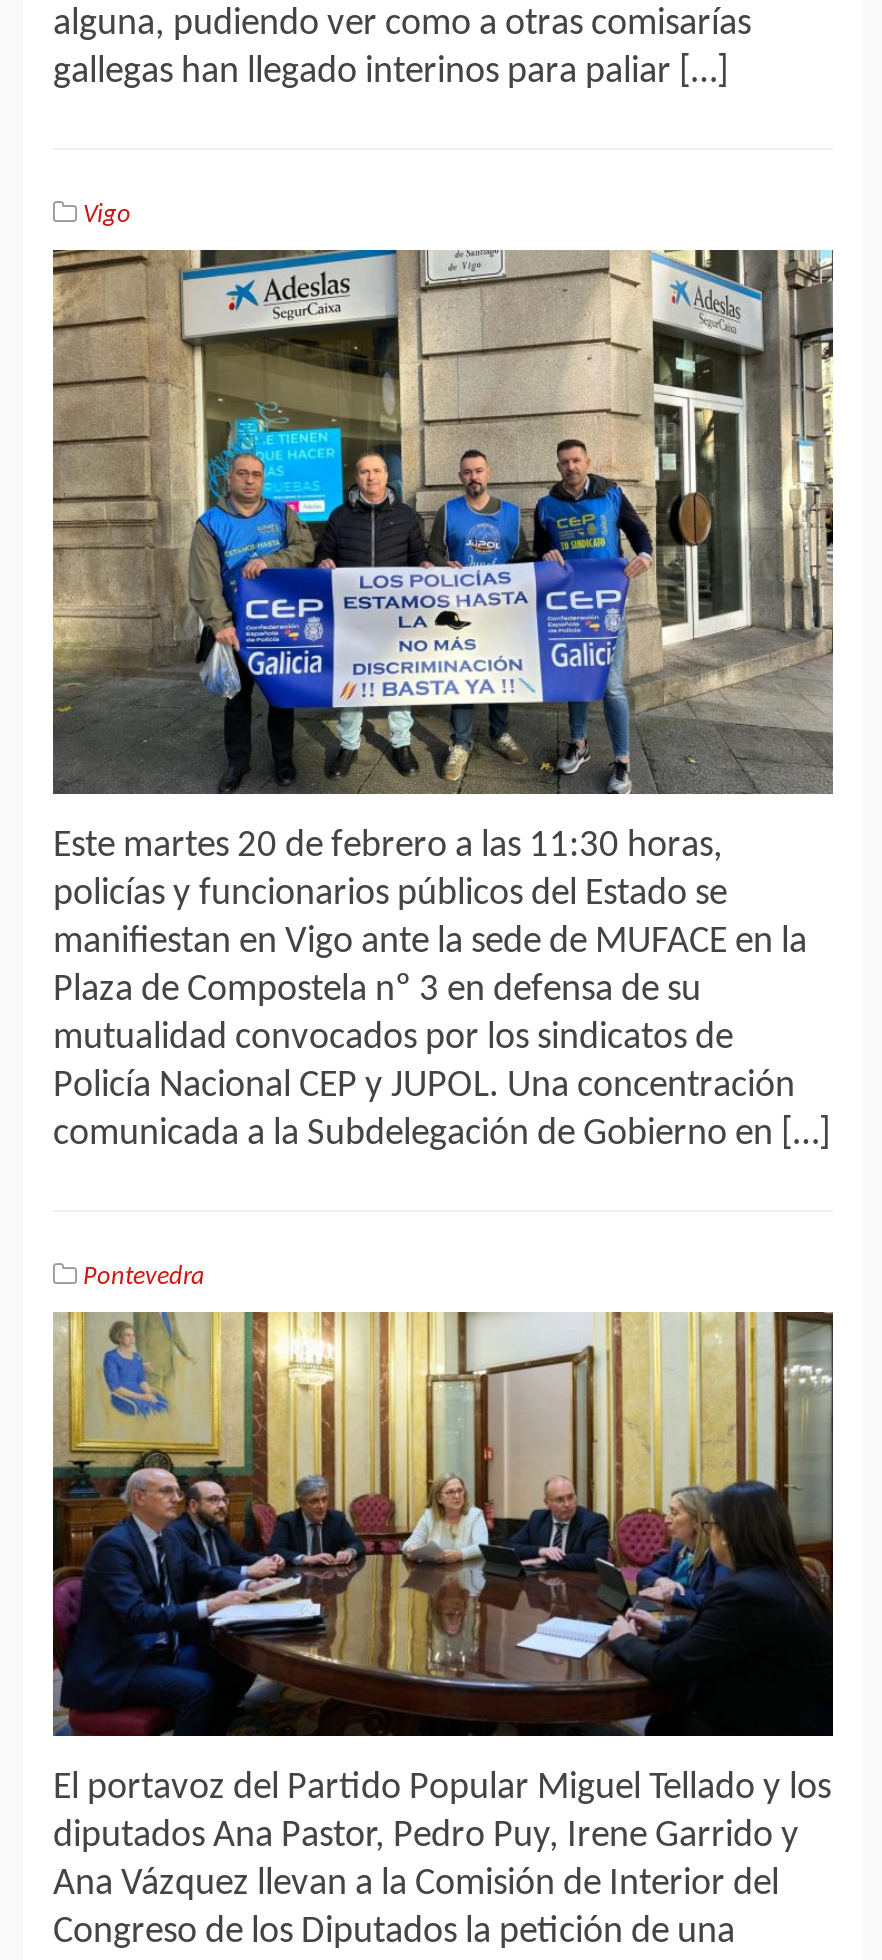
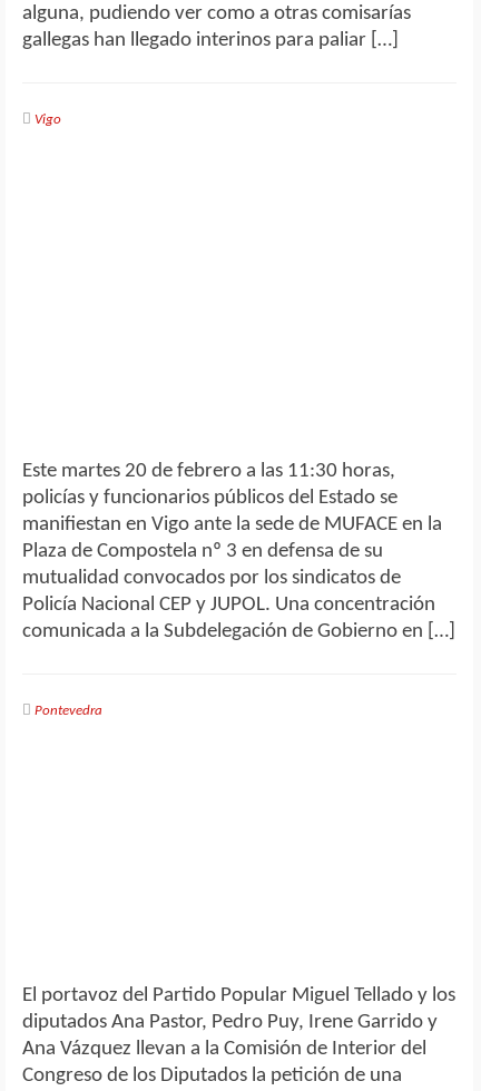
[51,248,835,796] [image] -> none
[51,1310,835,1738] [image] -> none

